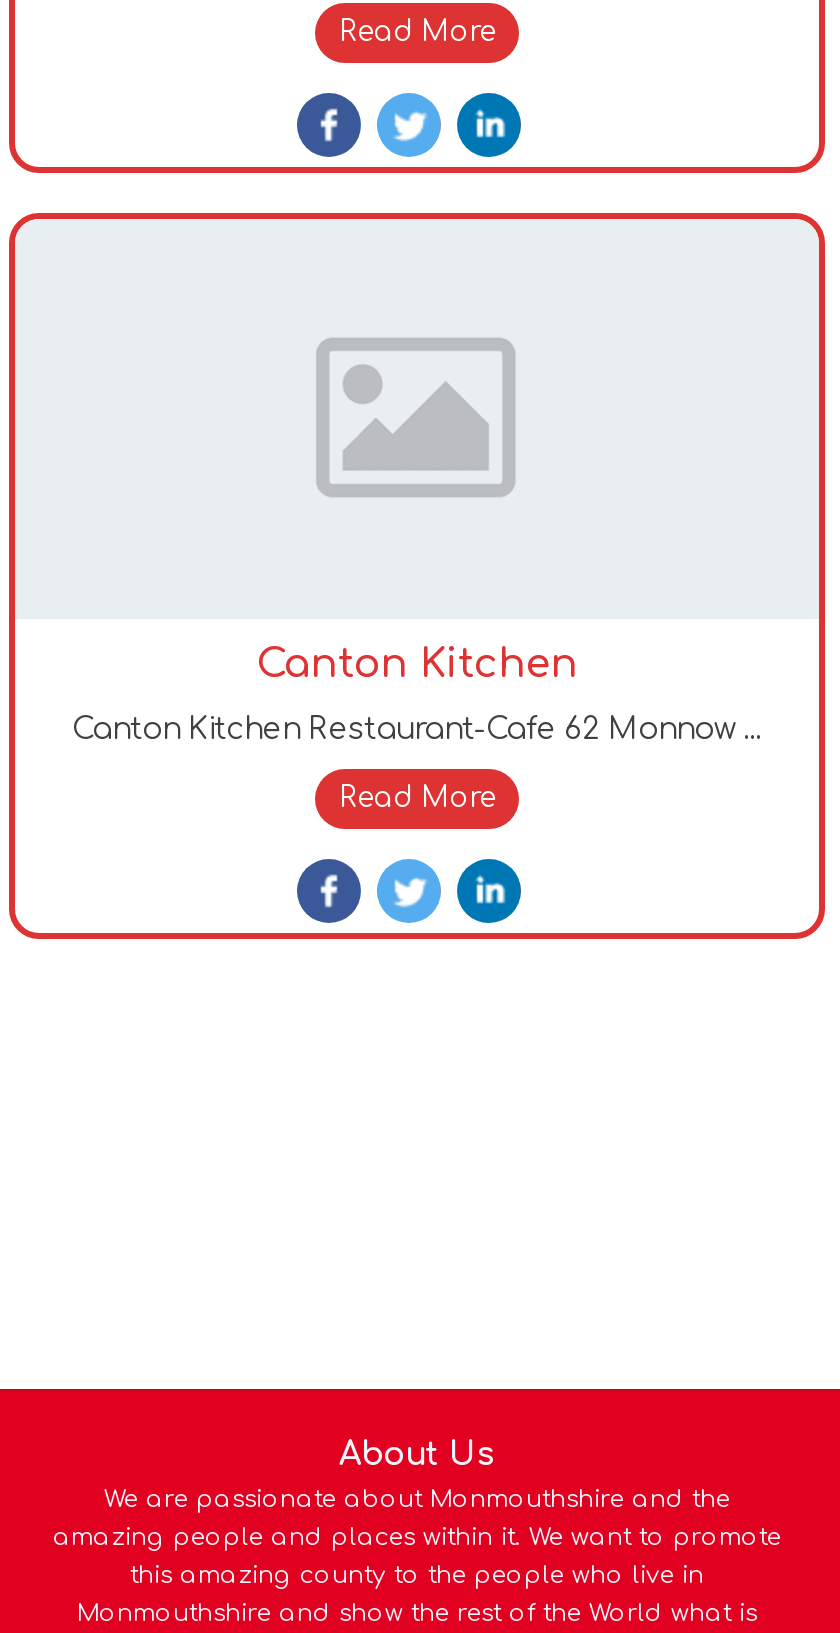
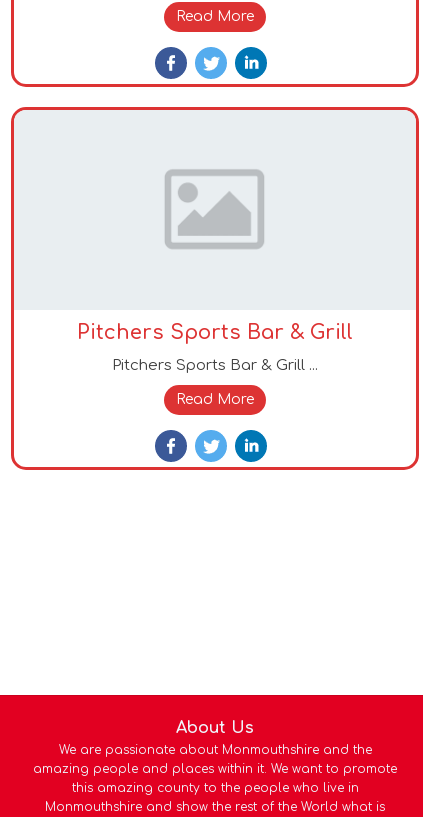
[256,642,578,688] Canton Kitchen -> [77,321,353,344] Pitchers Sports Bar & Grill
[72,714,762,748] Canton Kitchen Restaurant-Cafe 62 Monnow ... -> [112,357,318,374] Pitchers Sports Bar & Grill ...

